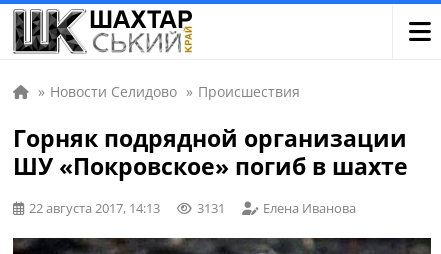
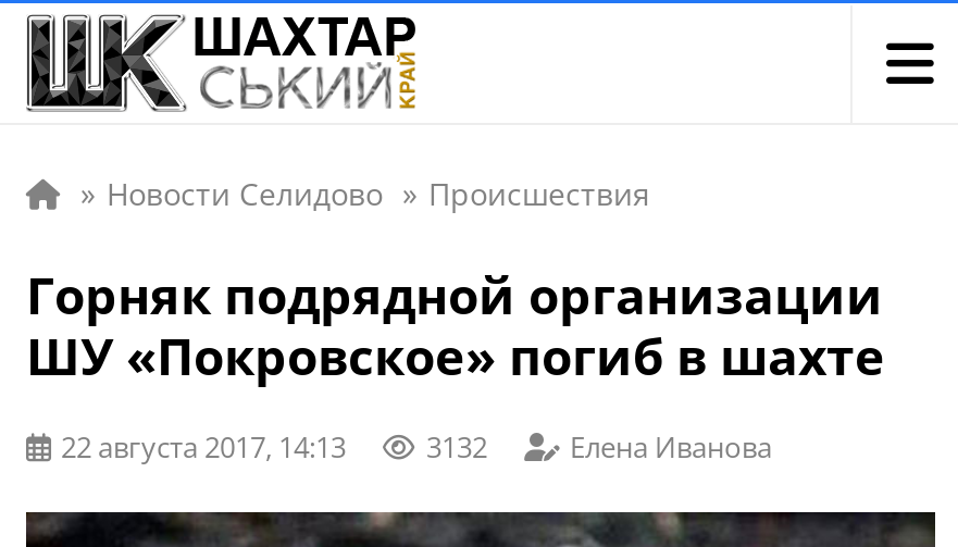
[197,199,225,217] 3131 -> [426,427,487,467] 3132

